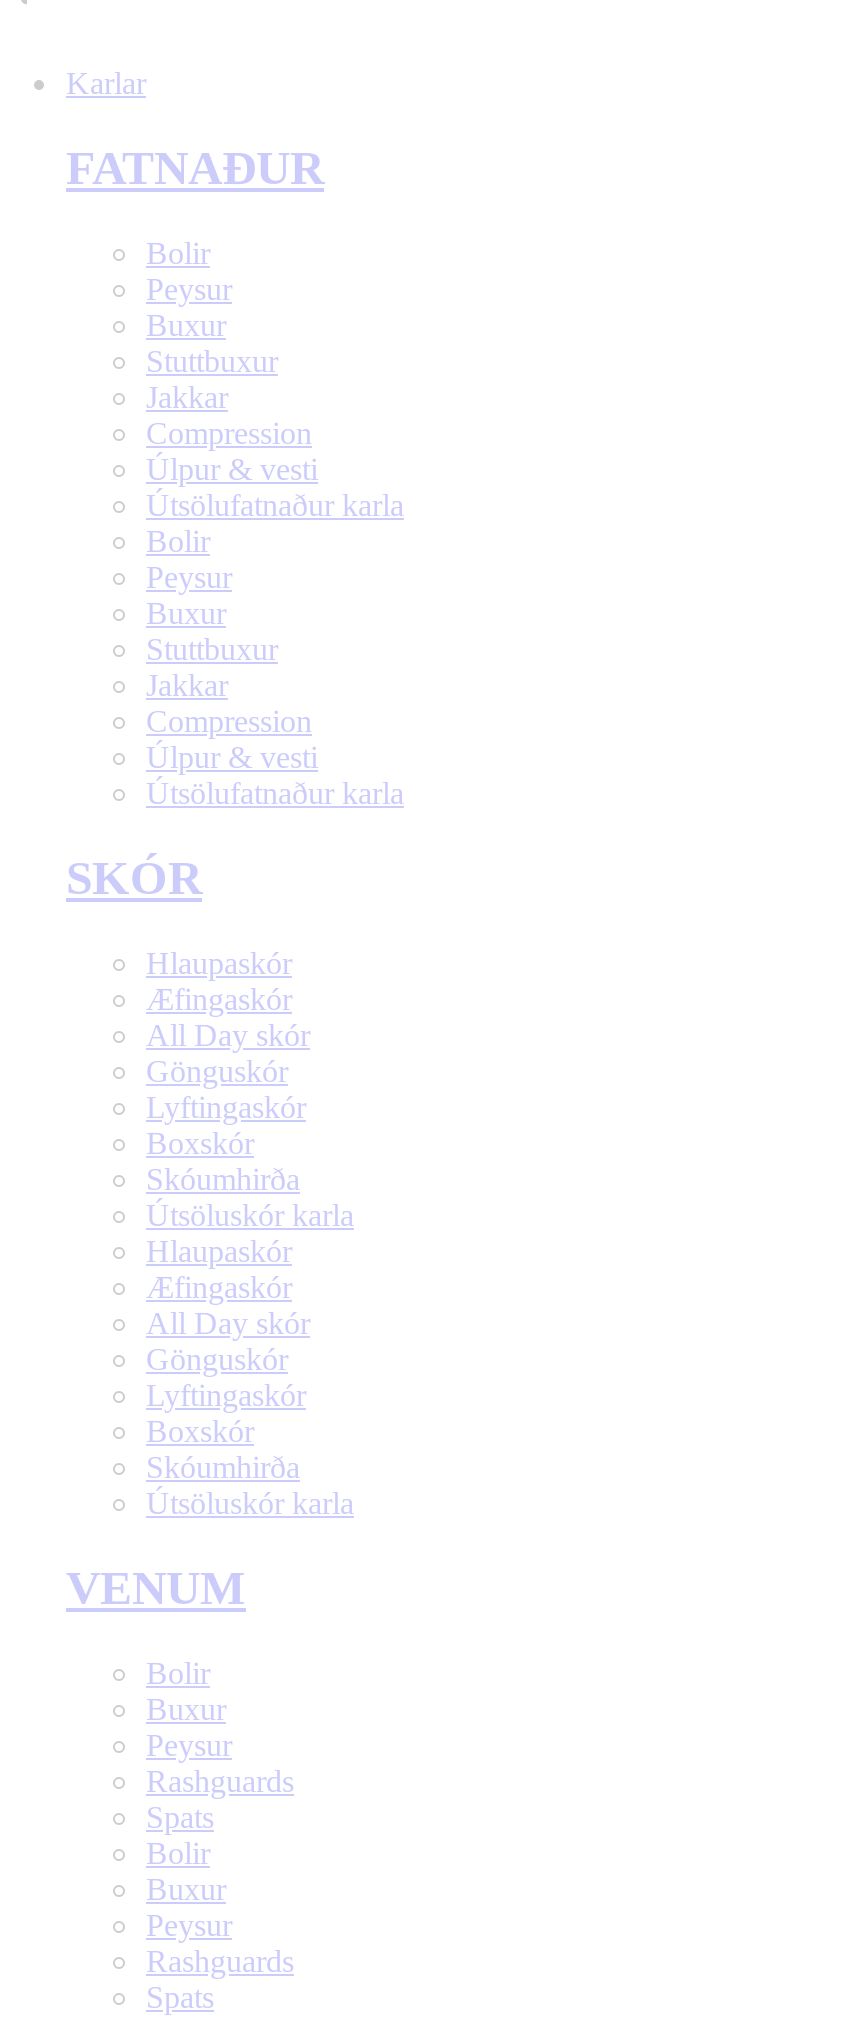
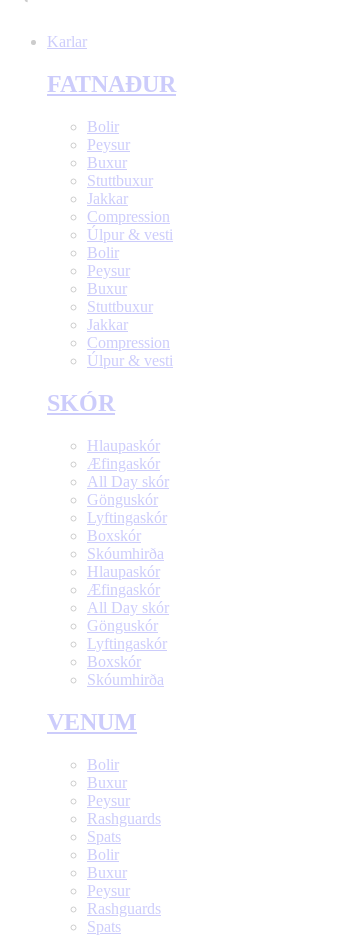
[146,488,404,522] Útsölufatnaður karla -> none
[146,776,404,810] Útsölufatnaður karla -> none
[146,1198,354,1232] Útsöluskór karla -> none
[146,1486,354,1520] Útsöluskór karla -> none

